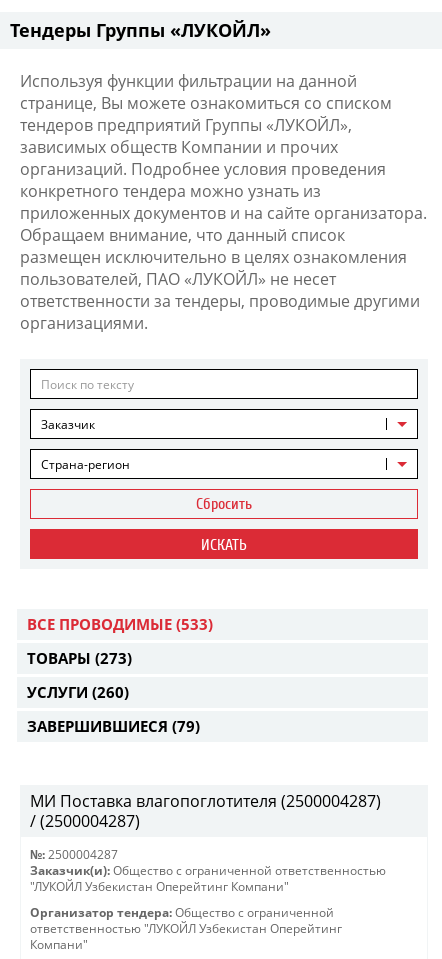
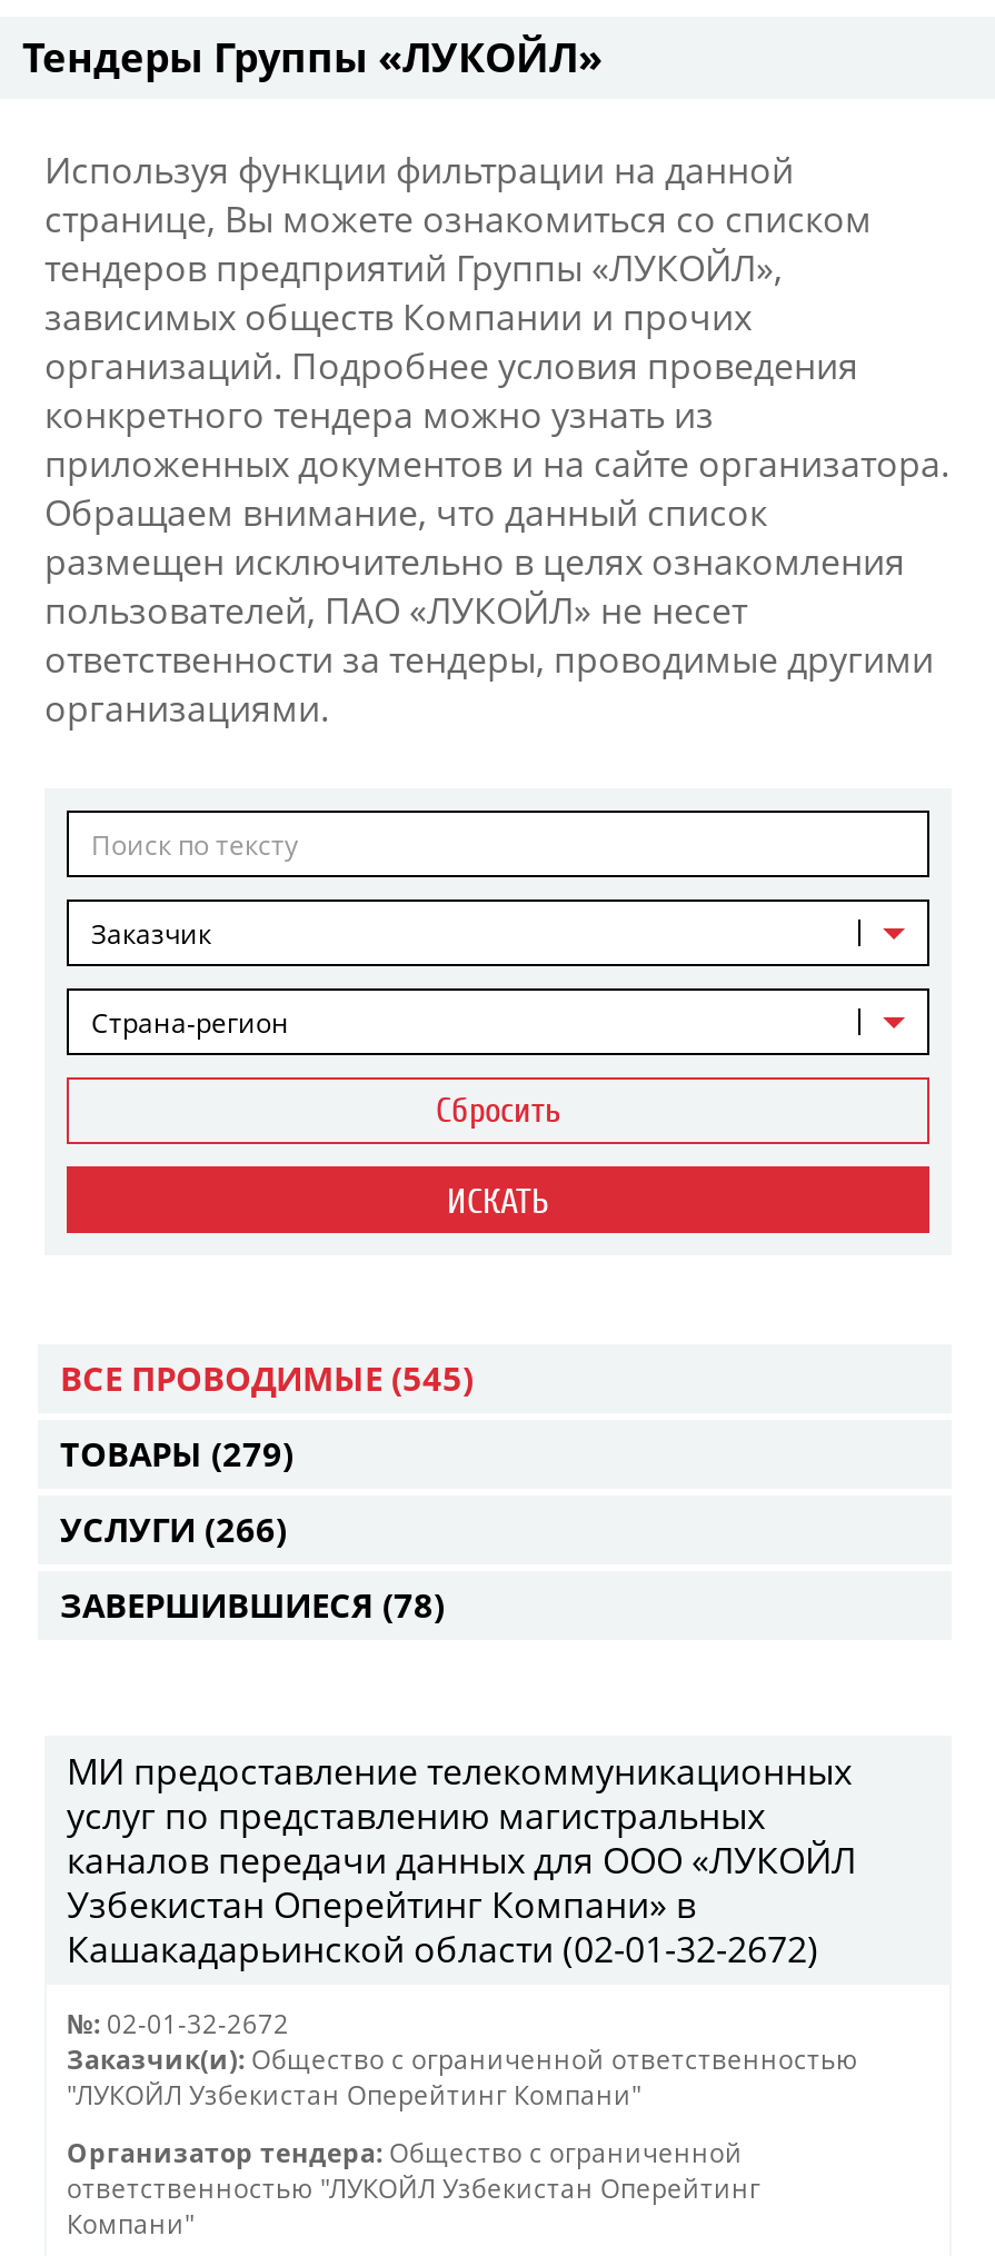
[27,614,213,634] ВСЕ ПРОВОДИМЫЕ (533) -> [60,1355,474,1400] ВСЕ ПРОВОДИМЫЕ (545)
[27,648,132,668] ТОВАРЫ (273) -> [60,1431,293,1475] ТОВАРЫ (279)
[27,682,129,702] УСЛУГИ (260) -> [60,1507,287,1551] УСЛУГИ (266)
[27,716,200,736] ЗАВЕРШИВШИЕСЯ (79) -> [60,1582,445,1627] ЗАВЕРШИВШИЕСЯ (78)
[30,790,381,832] МИ Поставка влагопоглотителя (2500004287) | / (2500004287) -> [67,1747,856,1974] МИ предоставление телекоммуникационных | услуг по представлению магистральных | каналов передачи данных для ООО «ЛУКОЙЛ | Узбекистан Оперейтинг Компани» в | Кашакадарьинской области (02-01-32-2672)
[30,847,118,862] №: 2500004287 -> [67,2007,289,2040] №: 02-01-32-2672

